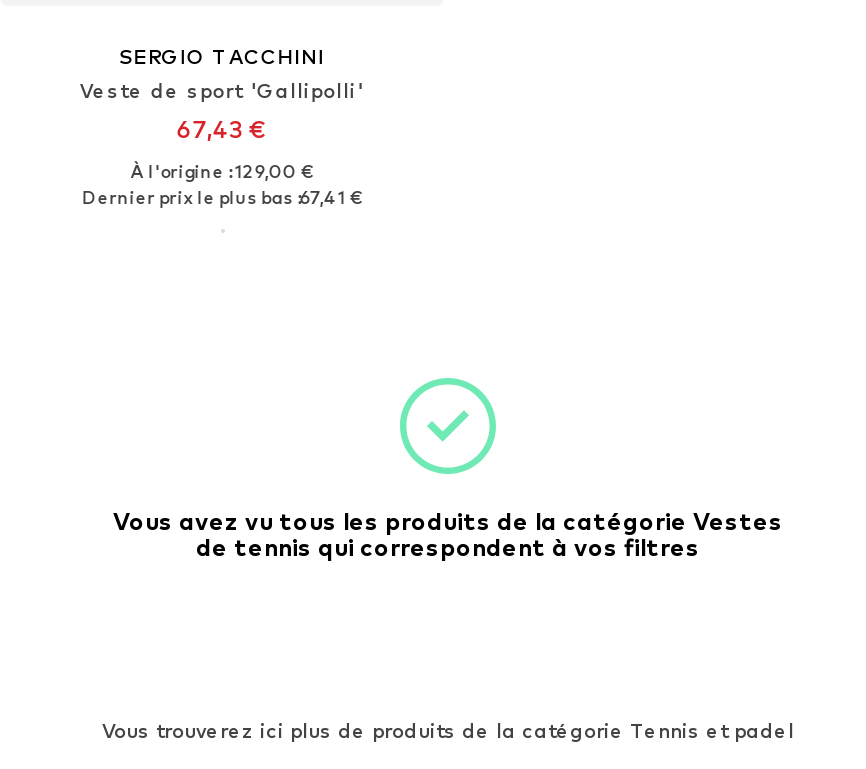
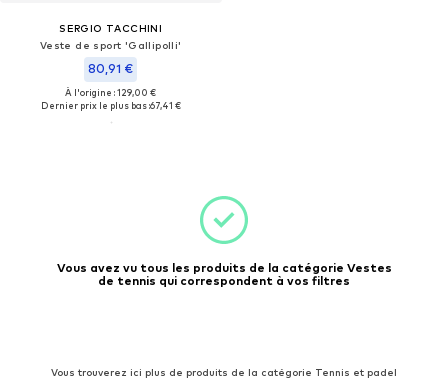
[176,115,266,145] 67,43 € -> [88,61,133,76] 80,91 €

